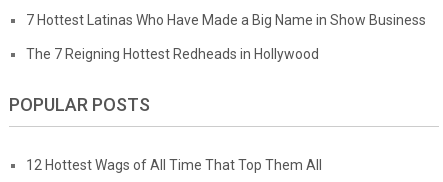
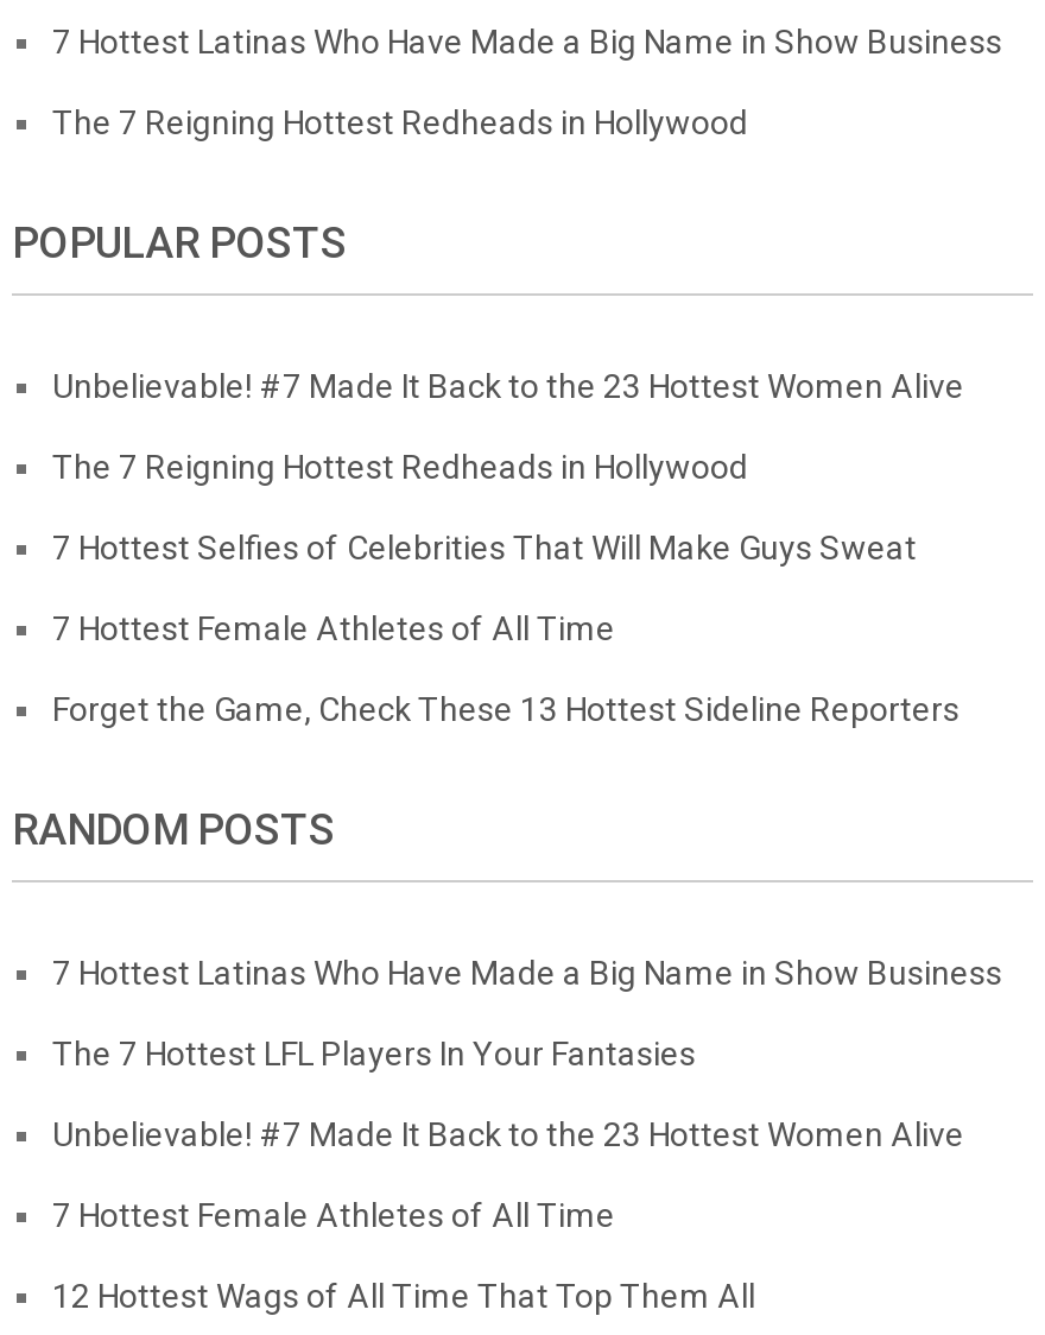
none -> [12,366,1002,1233] Unbelievable! #7 Made It Back to the 23 Hottest Women Alive | The 7 Reigning Hottest Redheads in Hollywood | 7 Hottest Selfies of Celebrities That Will Make Guys Sweat | 7 Hottest Female Athletes of All Time | Forget the Game, Check These 13 Hottest Sideline Reporters | RANDOM POSTS | 7 Hottest Latinas Who Have Made a Big Name in Show Business | The 7 Hottest LFL Players In Your Fantasies | Unbelievable! #7 Made It Back to the 23 Hottest Women Alive | 7 Hottest Female Athletes of All Time

